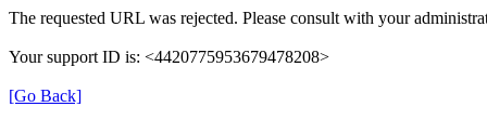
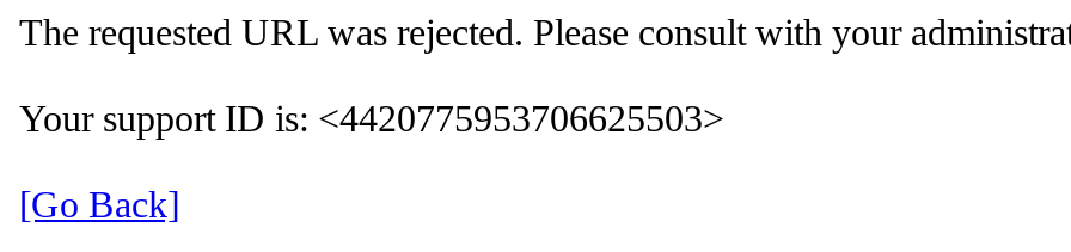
[9,48,329,66] Your support ID is: <4420775953679478208> -> [19,98,724,139] Your support ID is: <4420775953706625503>

